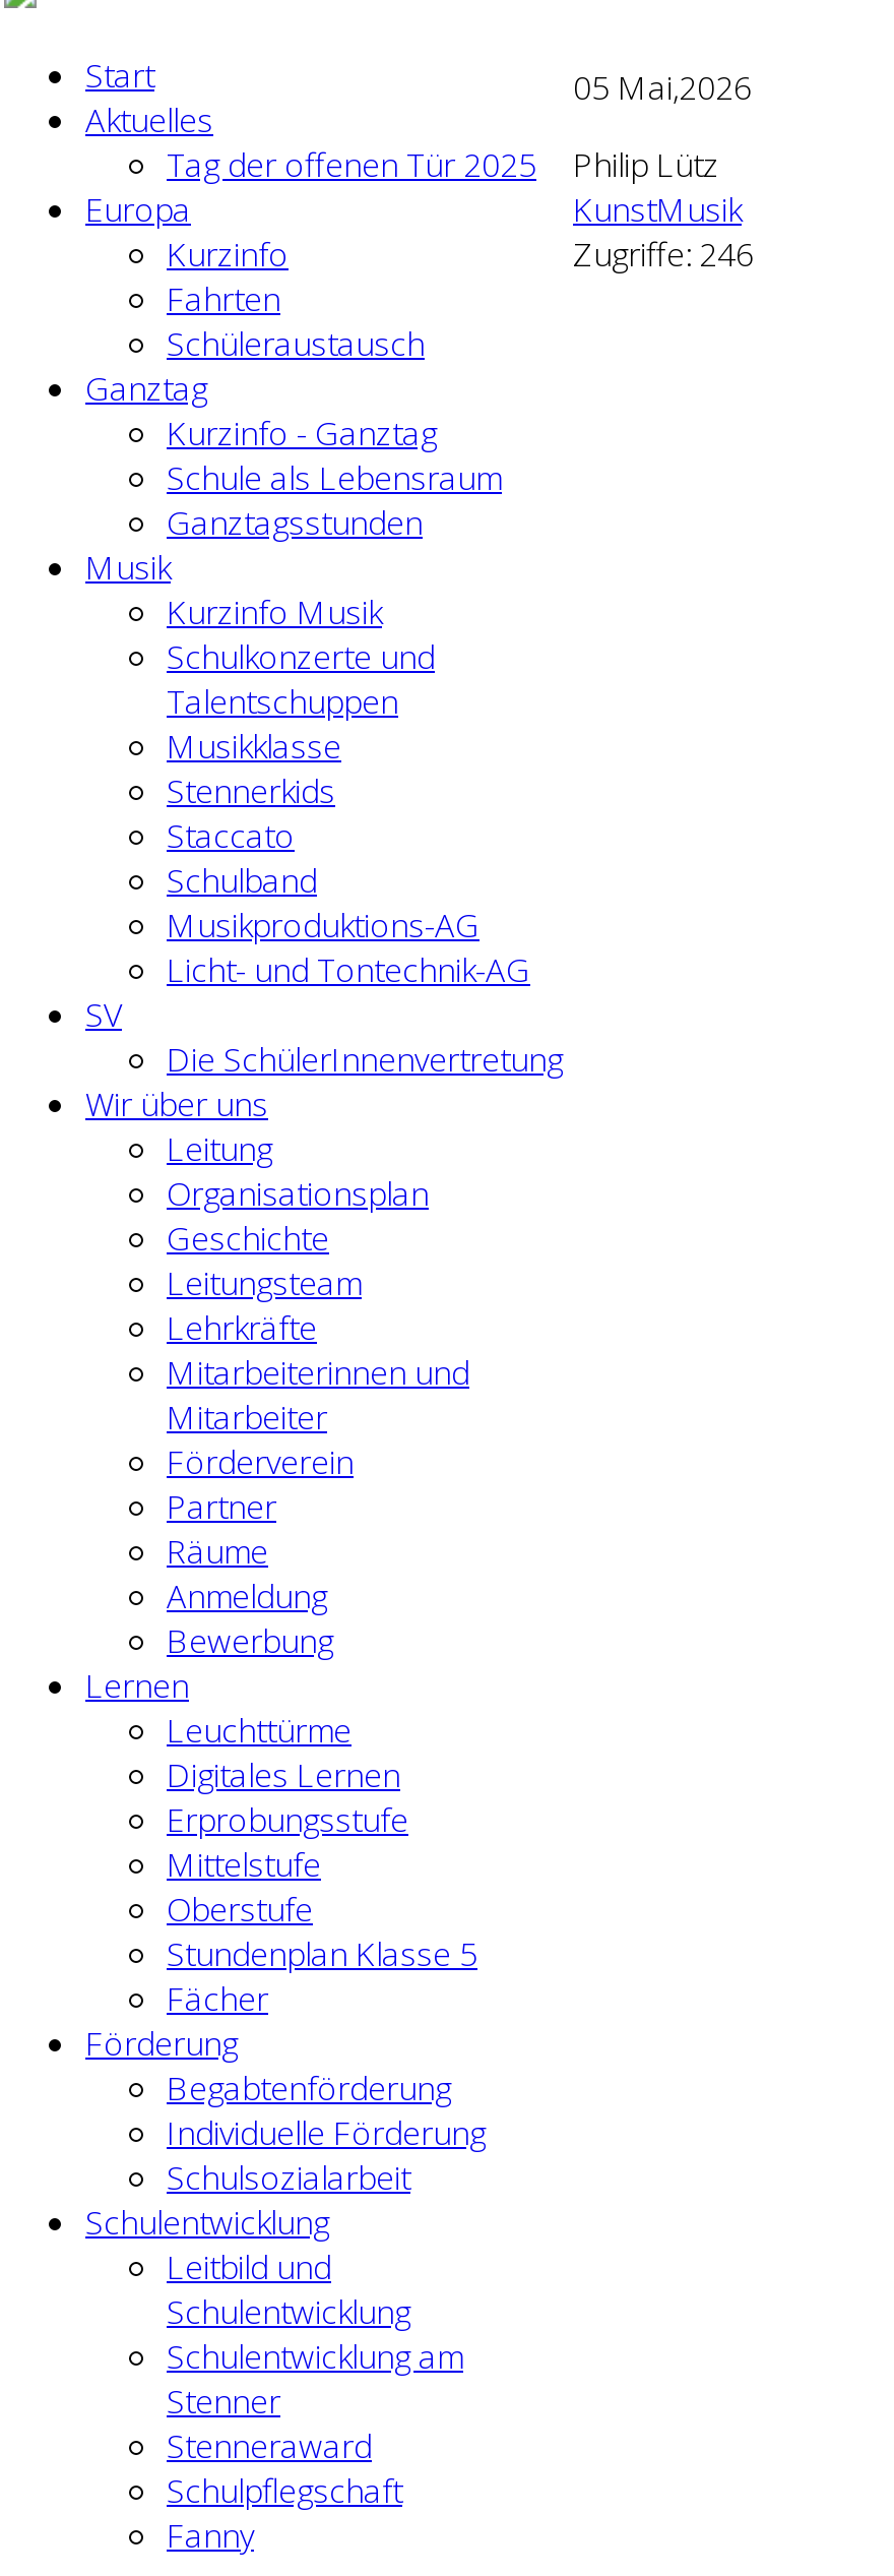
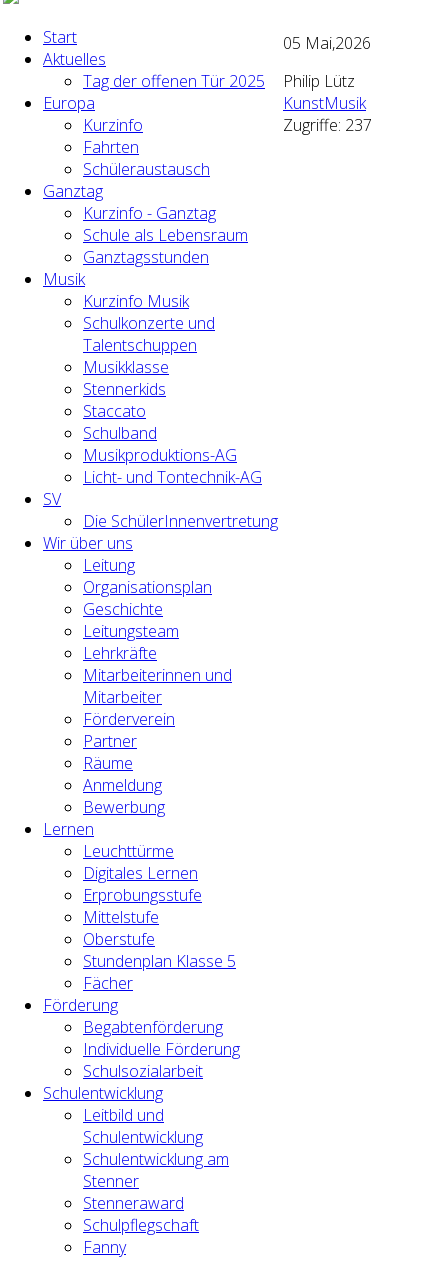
[573,232,754,277] Zugriffe: 246 -> [283,114,372,136] Zugriffe: 237

